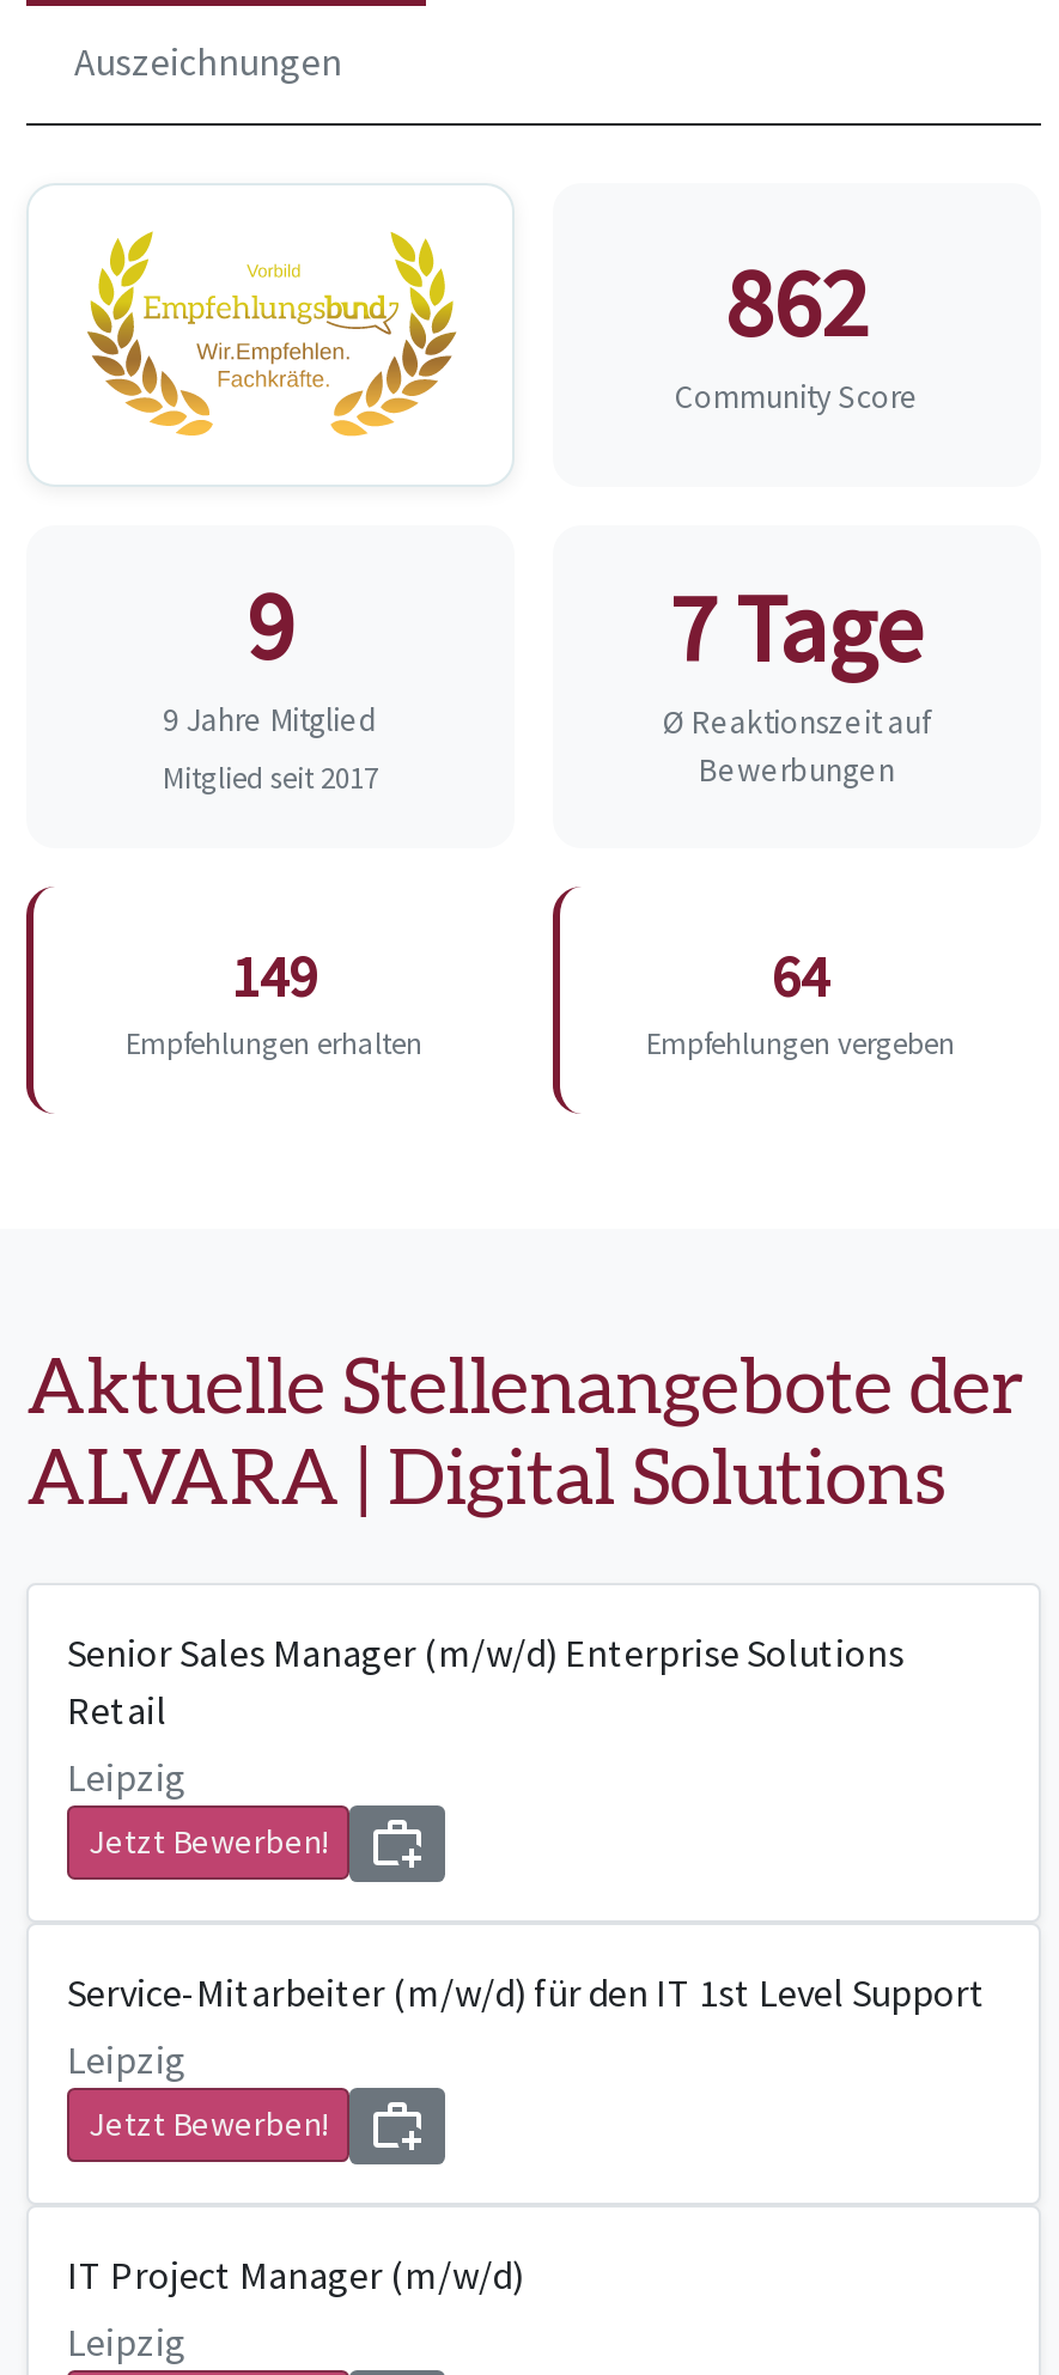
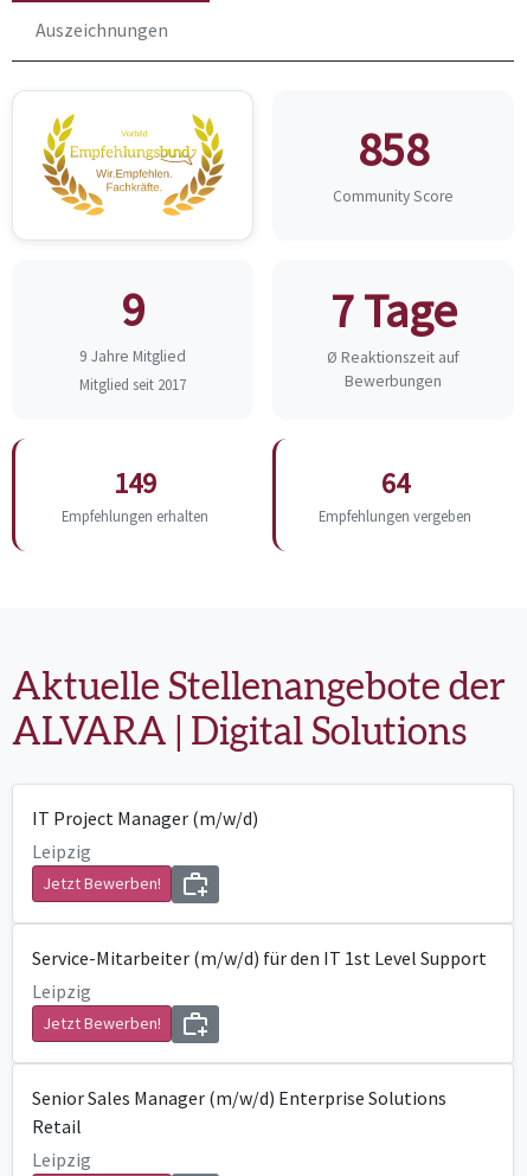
[725,242,869,362] 862 -> [358,119,429,179] 858
moved [67,1628,905,1733] -> [32,1086,446,1138]: Senior Sales Manager (m/w/d) Enterprise Solutions | Retail
moved [67,1752,986,2146] -> [32,839,487,1034]: Leipzig | Jetzt Bewerben! | Service-Mitarbeiter (m/w/d) für den IT 1st Level Support | Leipzig | Jetzt Bewerben!
moved [67,2250,524,2298] -> [32,806,258,830]: IT Project Manager (m/w/d)

